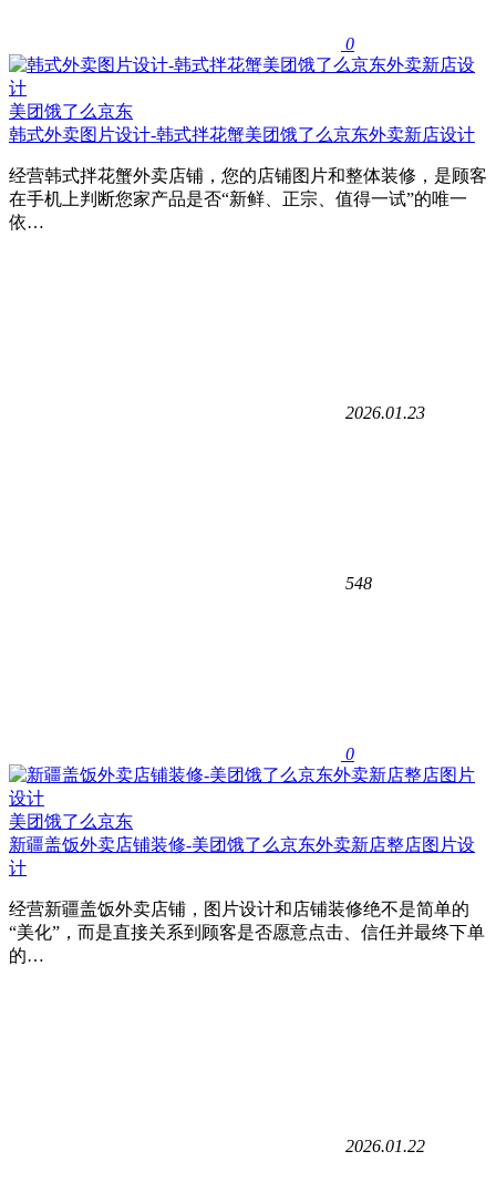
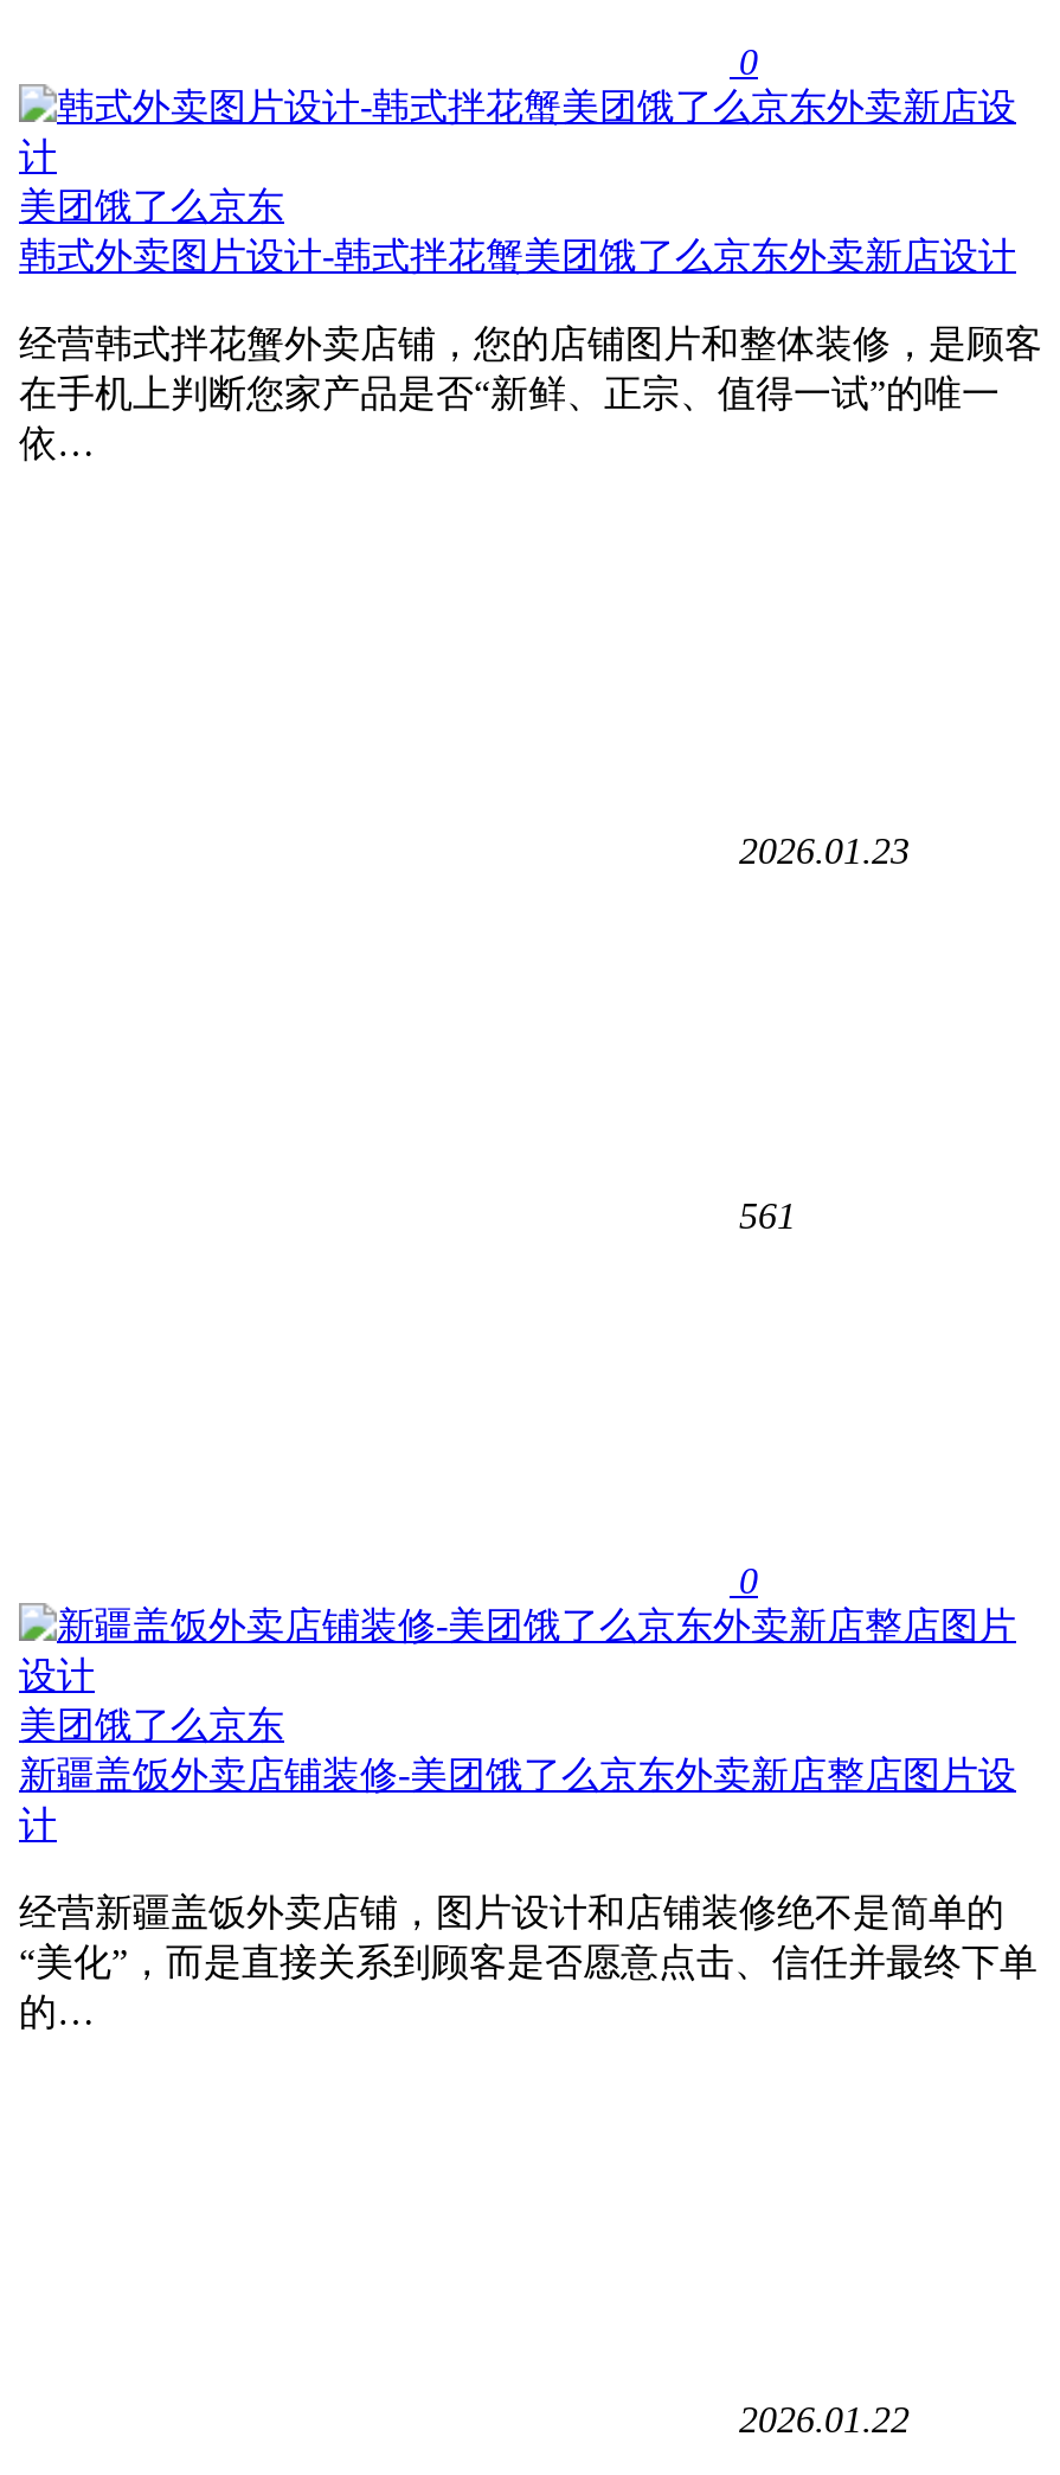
[345,574,372,593] 548 -> [739,1195,796,1235] 561

